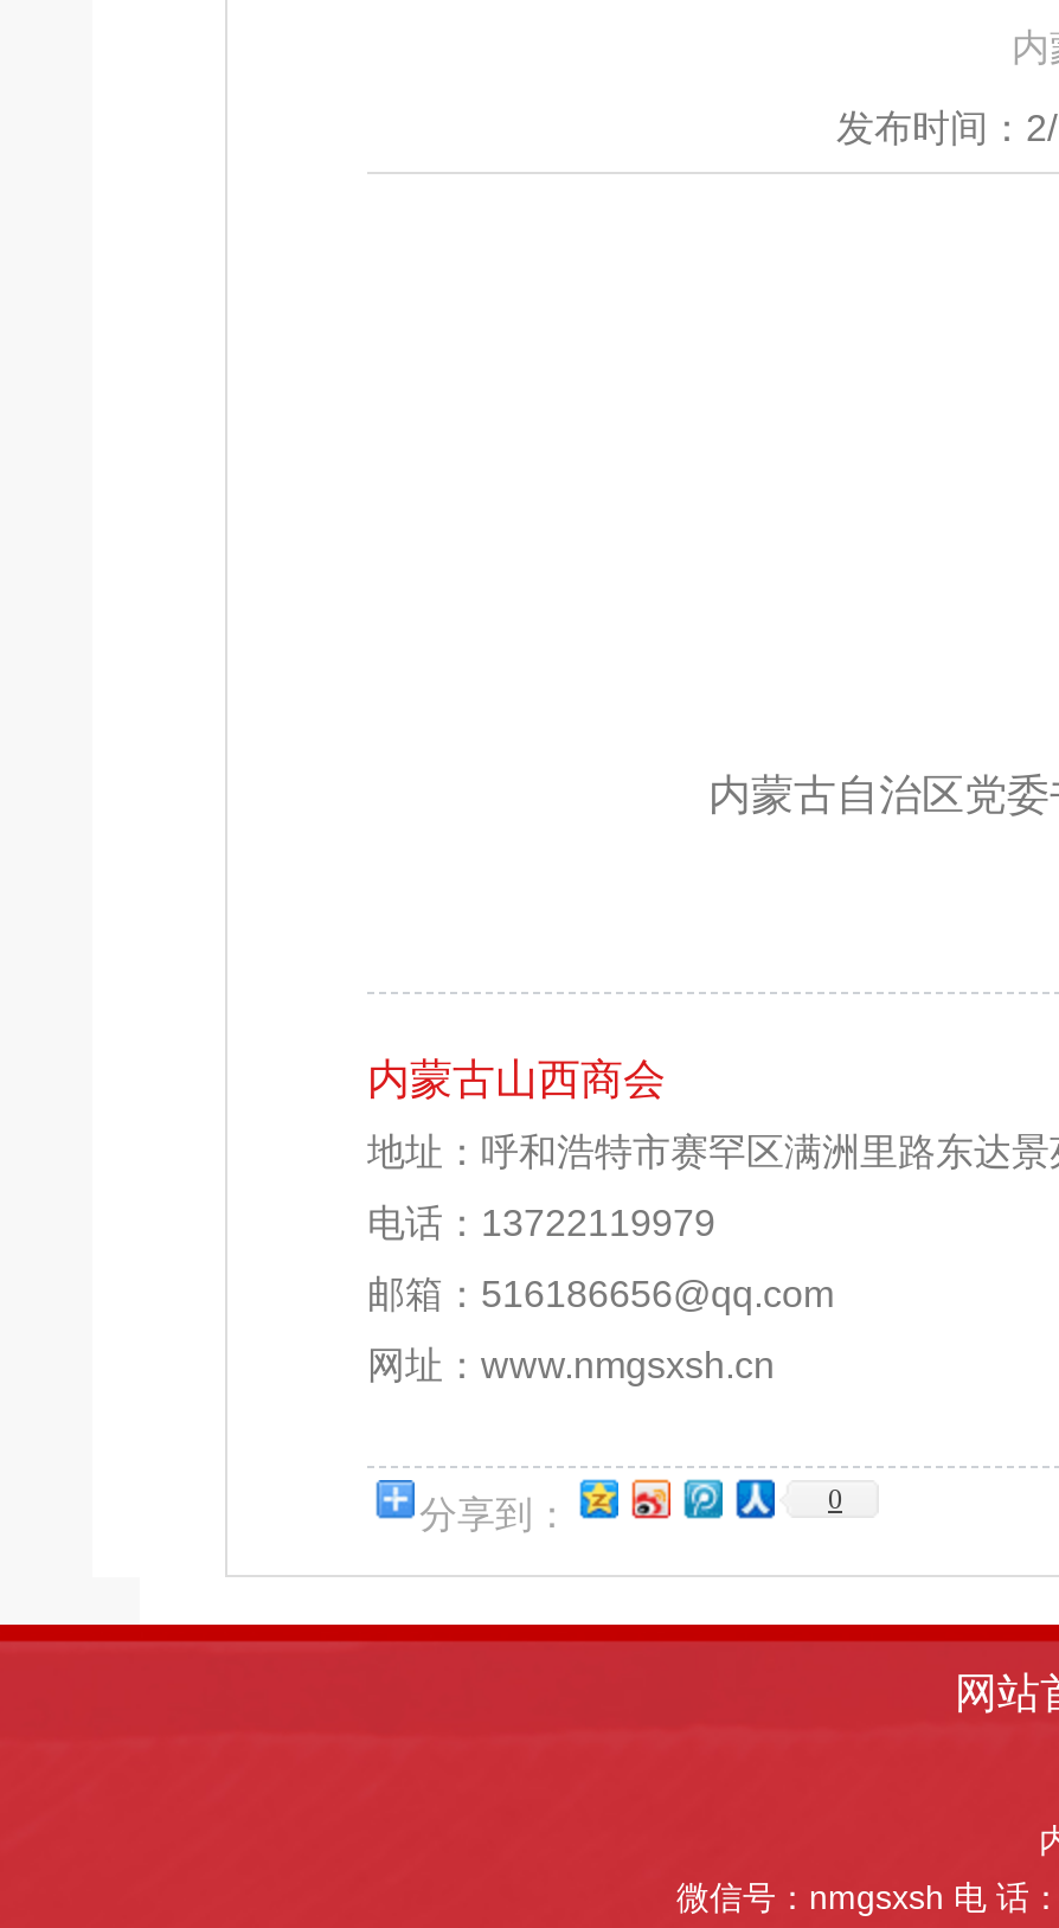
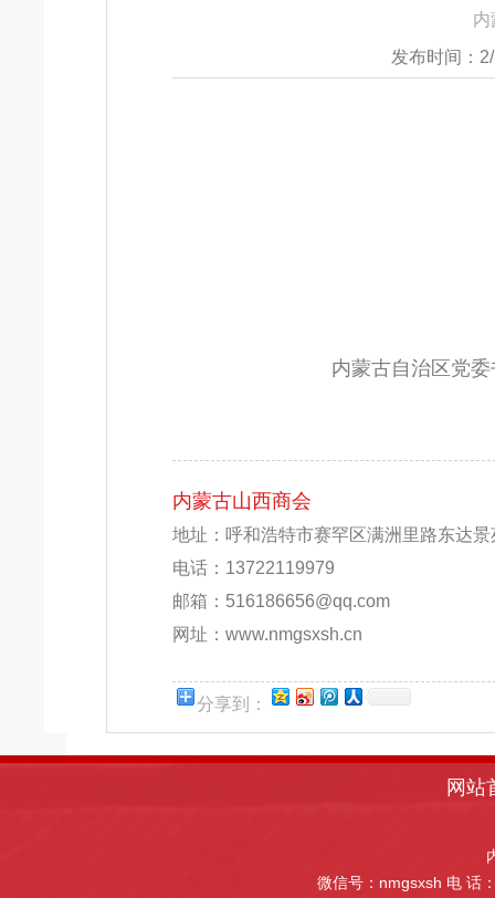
[828,1482,842,1516] 0 -> none

